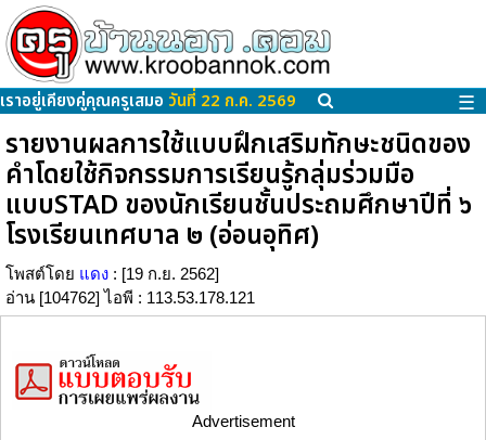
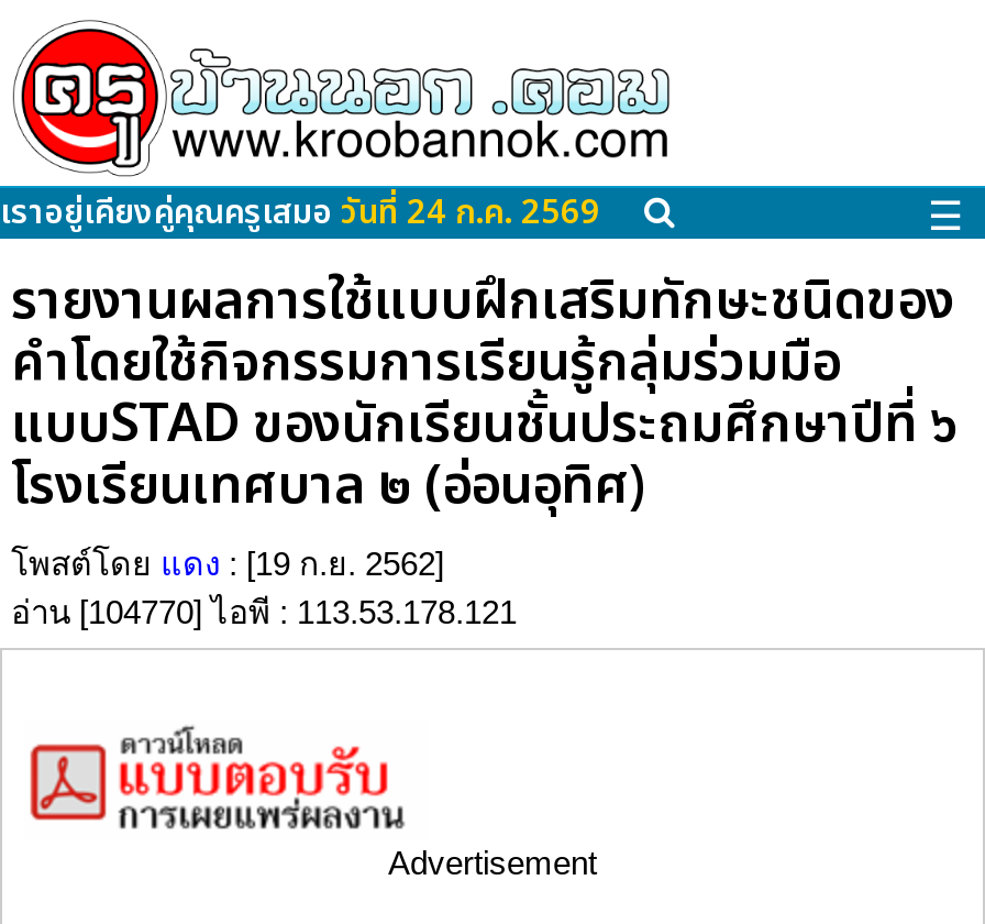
[0,89,296,114] เราอยู่เคียงคู่คุณครูเสมอ วันที่ 22 ก.ค. 2569 -> [0,189,600,240] เราอยู่เคียงคู่คุณครูเสมอ วันที่ 24 ก.ค. 2569
[5,289,255,307] อ่าน [104762] ไอพี : 113.53.178.121 -> [11,594,517,631] อ่าน [104770] ไอพี : 113.53.178.121

